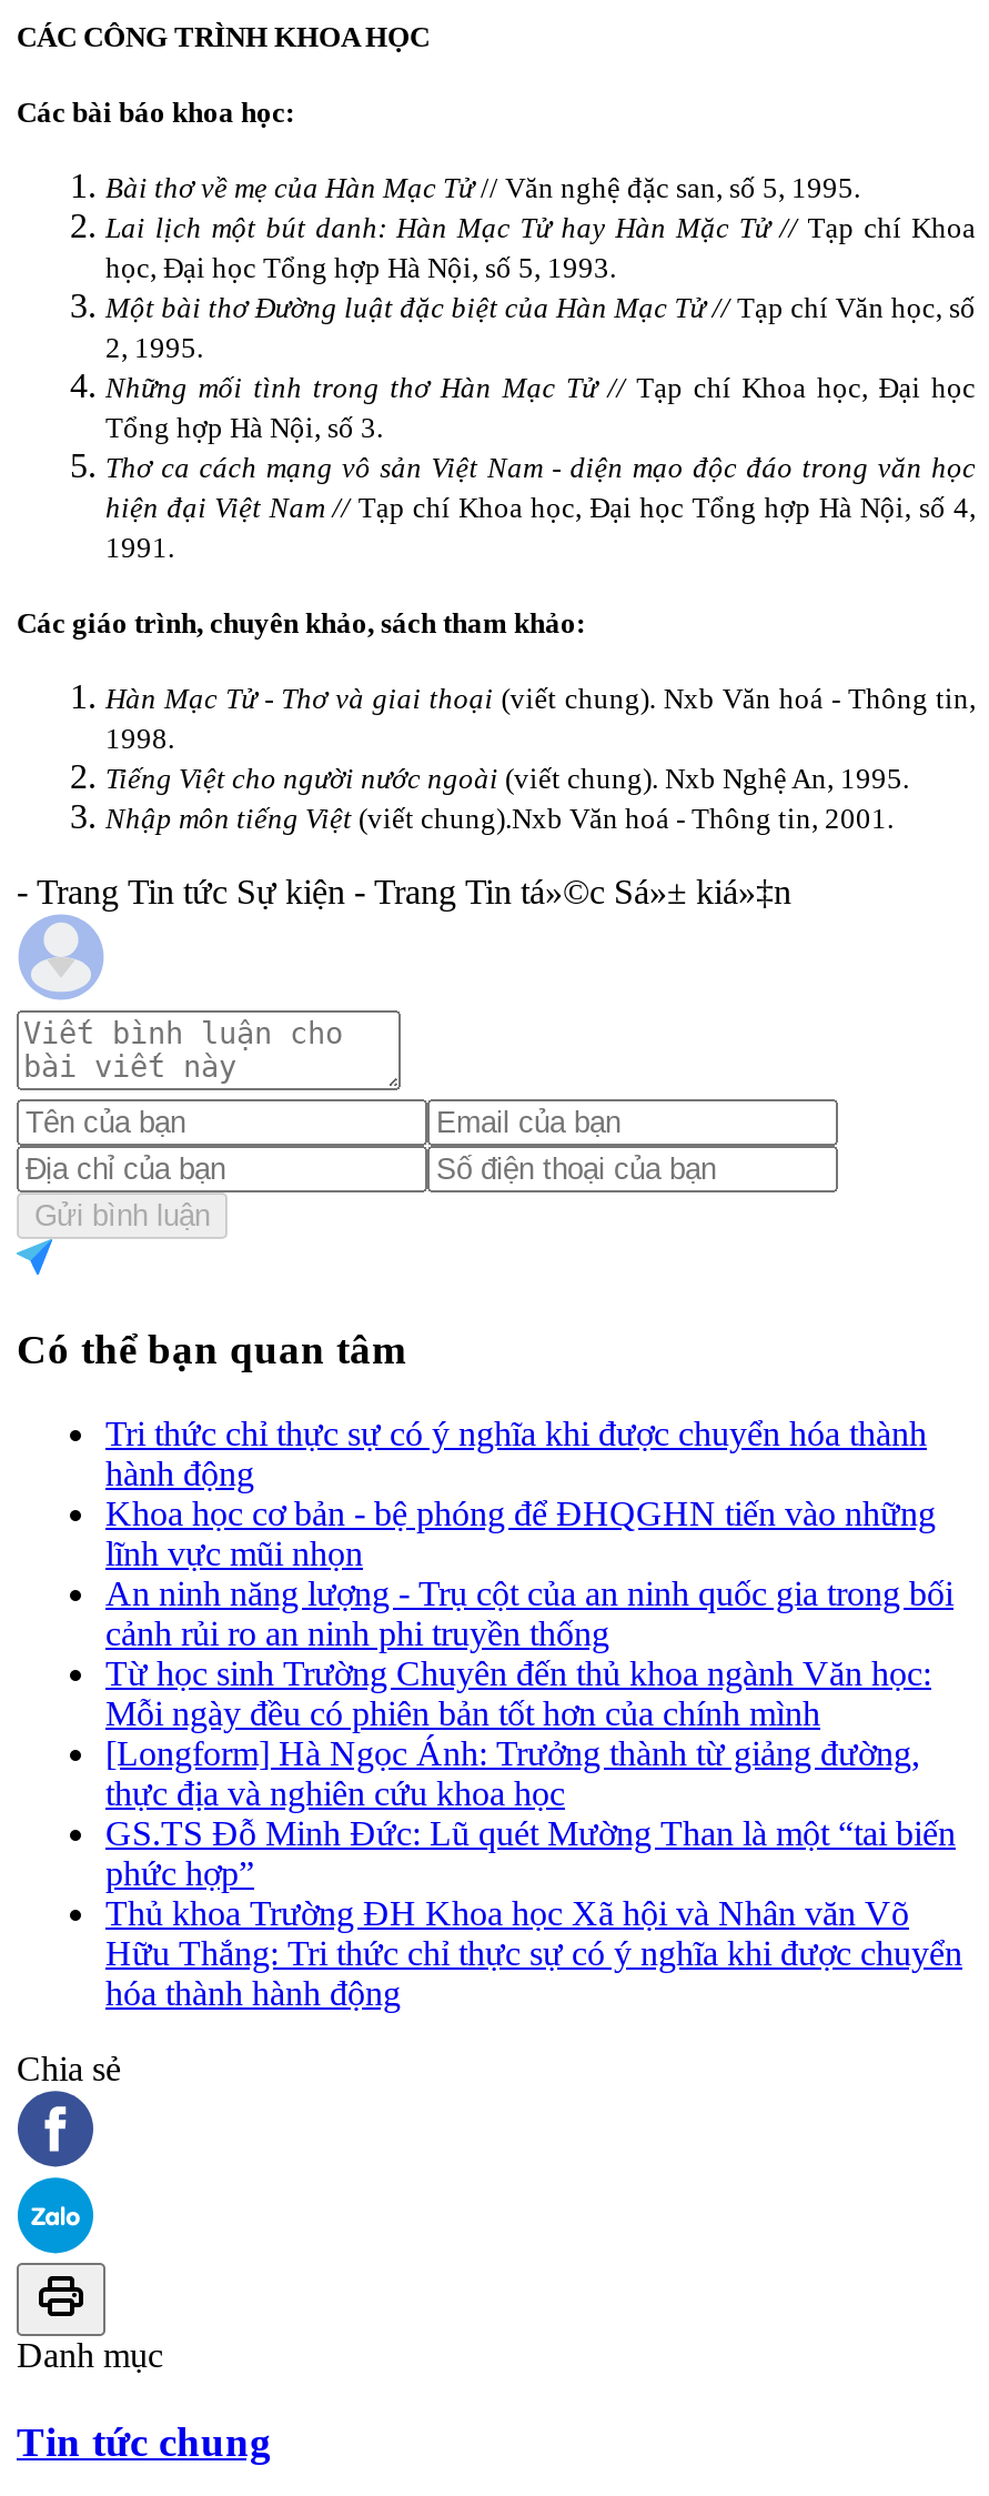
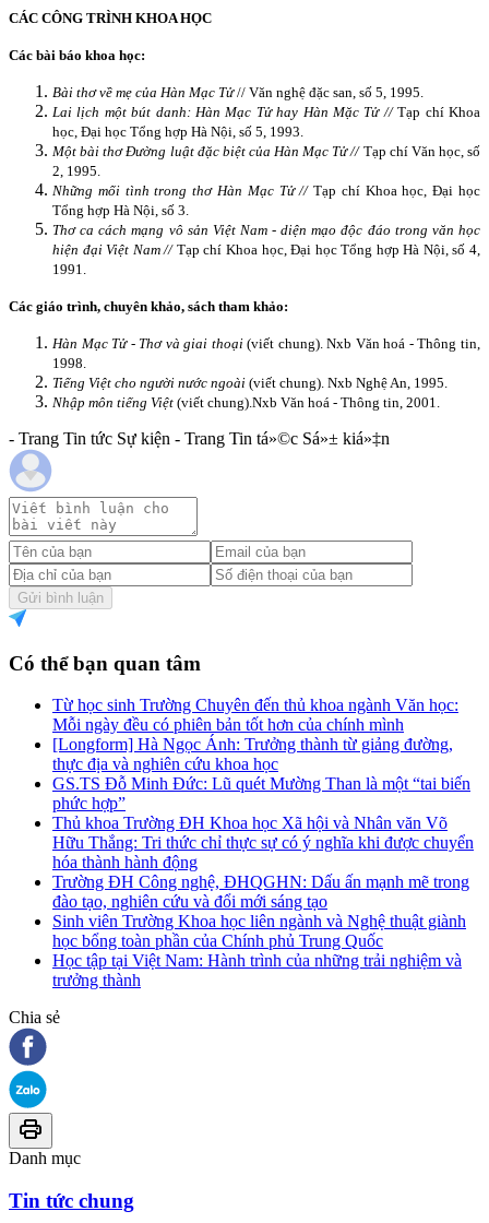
[105,1415,953,1653] Tri thức chỉ thực sự có ý nghĩa khi được chuyển hóa thành | hành động | Khoa học cơ bản - bệ phóng để ĐHQGHN tiến vào những | lĩnh vực mũi nhọn | An ninh năng lượng - Trụ cột của an ninh quốc gia trong bối | cảnh rủi ro an ninh phi truyền thống -> none
moved [105,1655,962,2013] -> [52,696,474,872]: Từ học sinh Trường Chuyên đến thủ khoa ngành Văn học: | Mỗi ngày đều có phiên bản tốt hơn của chính mình | [Longform] Hà Ngọc Ánh: Trưởng thành từ giảng đường, | ... | Hữu Thắng: Tri thức chỉ thực sự có ý nghĩa khi được chuyển | hóa thành hành động
none -> [52,873,469,990] Trường ĐH Công nghệ, ĐHQGHN: Dấu ấn mạnh mẽ trong | đào tạo, nghiên cứu và đổi mới sáng tạo | Sinh viên Trường Khoa học liên ngành và Nghệ thuật giành | học bổng toàn phần của Chính phủ Trung Quốc | Học tập tại Việt Nam: Hành trình của những trải nghiệm và | trưởng thành

